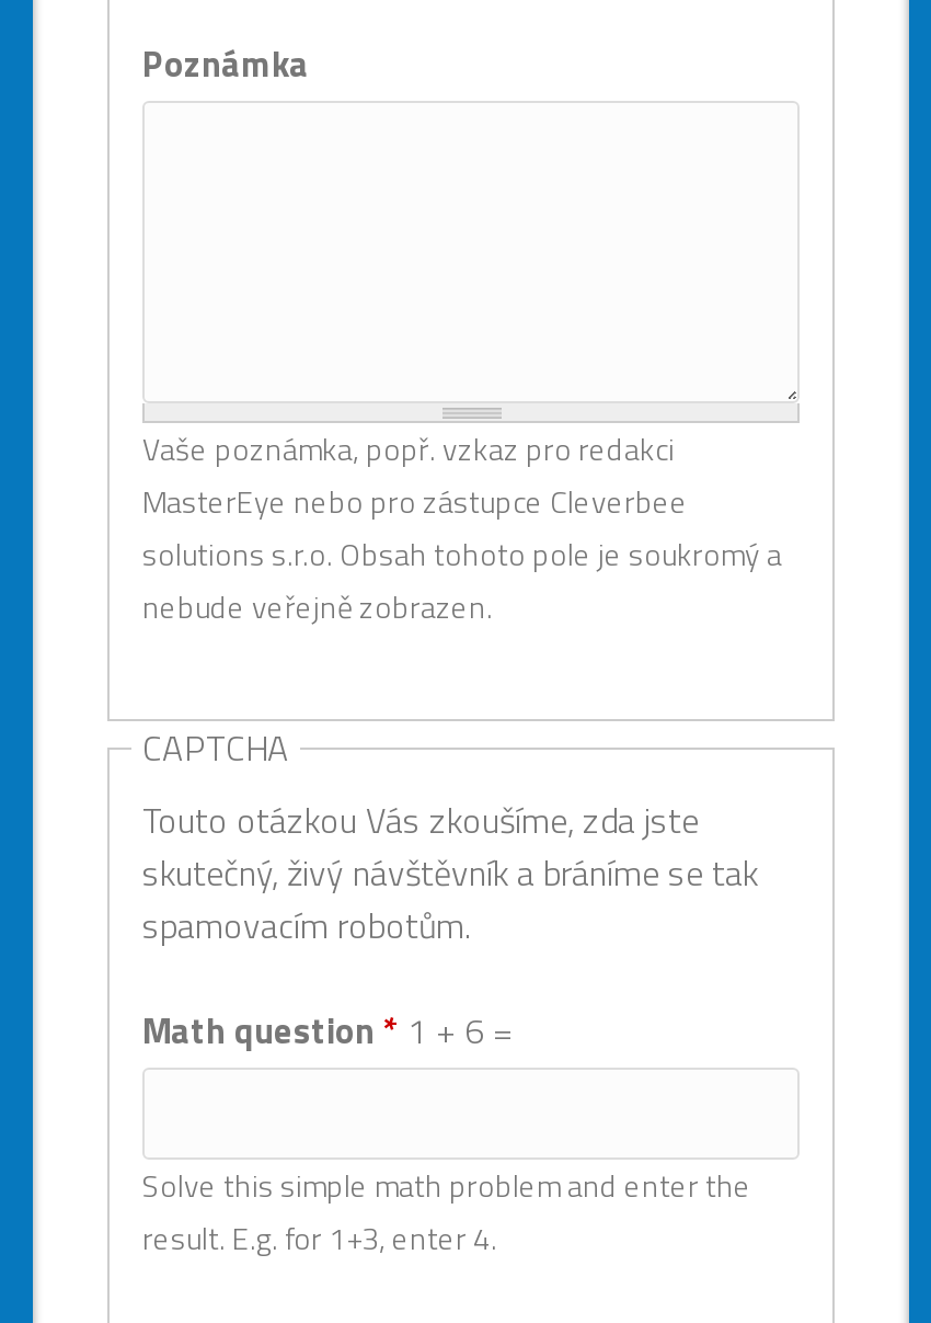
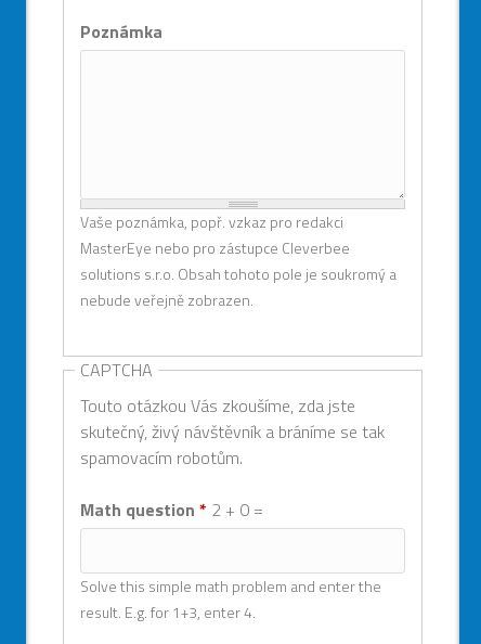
[142,1003,513,1056] Math question * 1 + 6 = -> [80,496,263,522] Math question * 2 + 0 =

